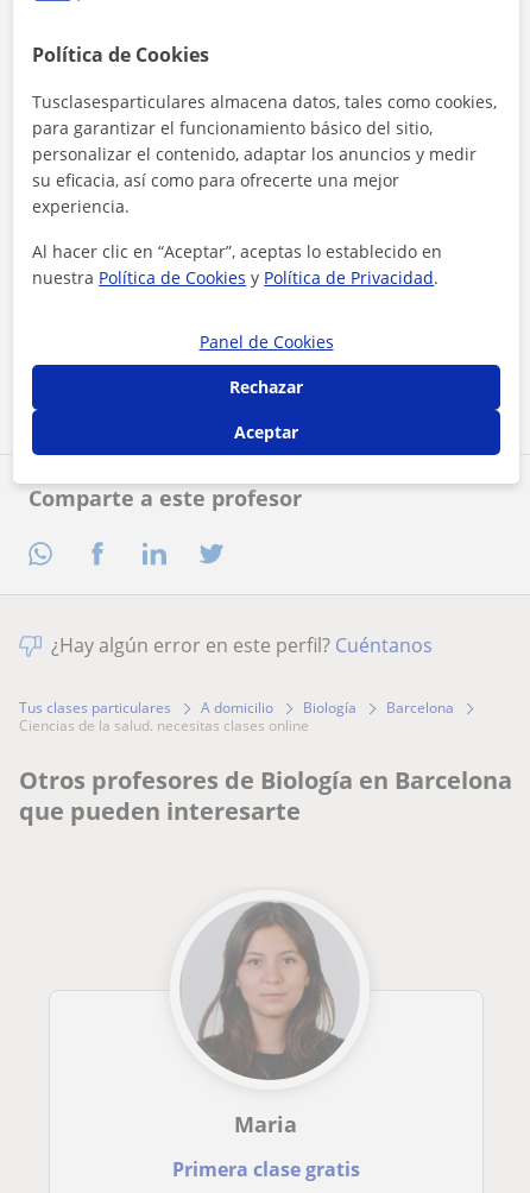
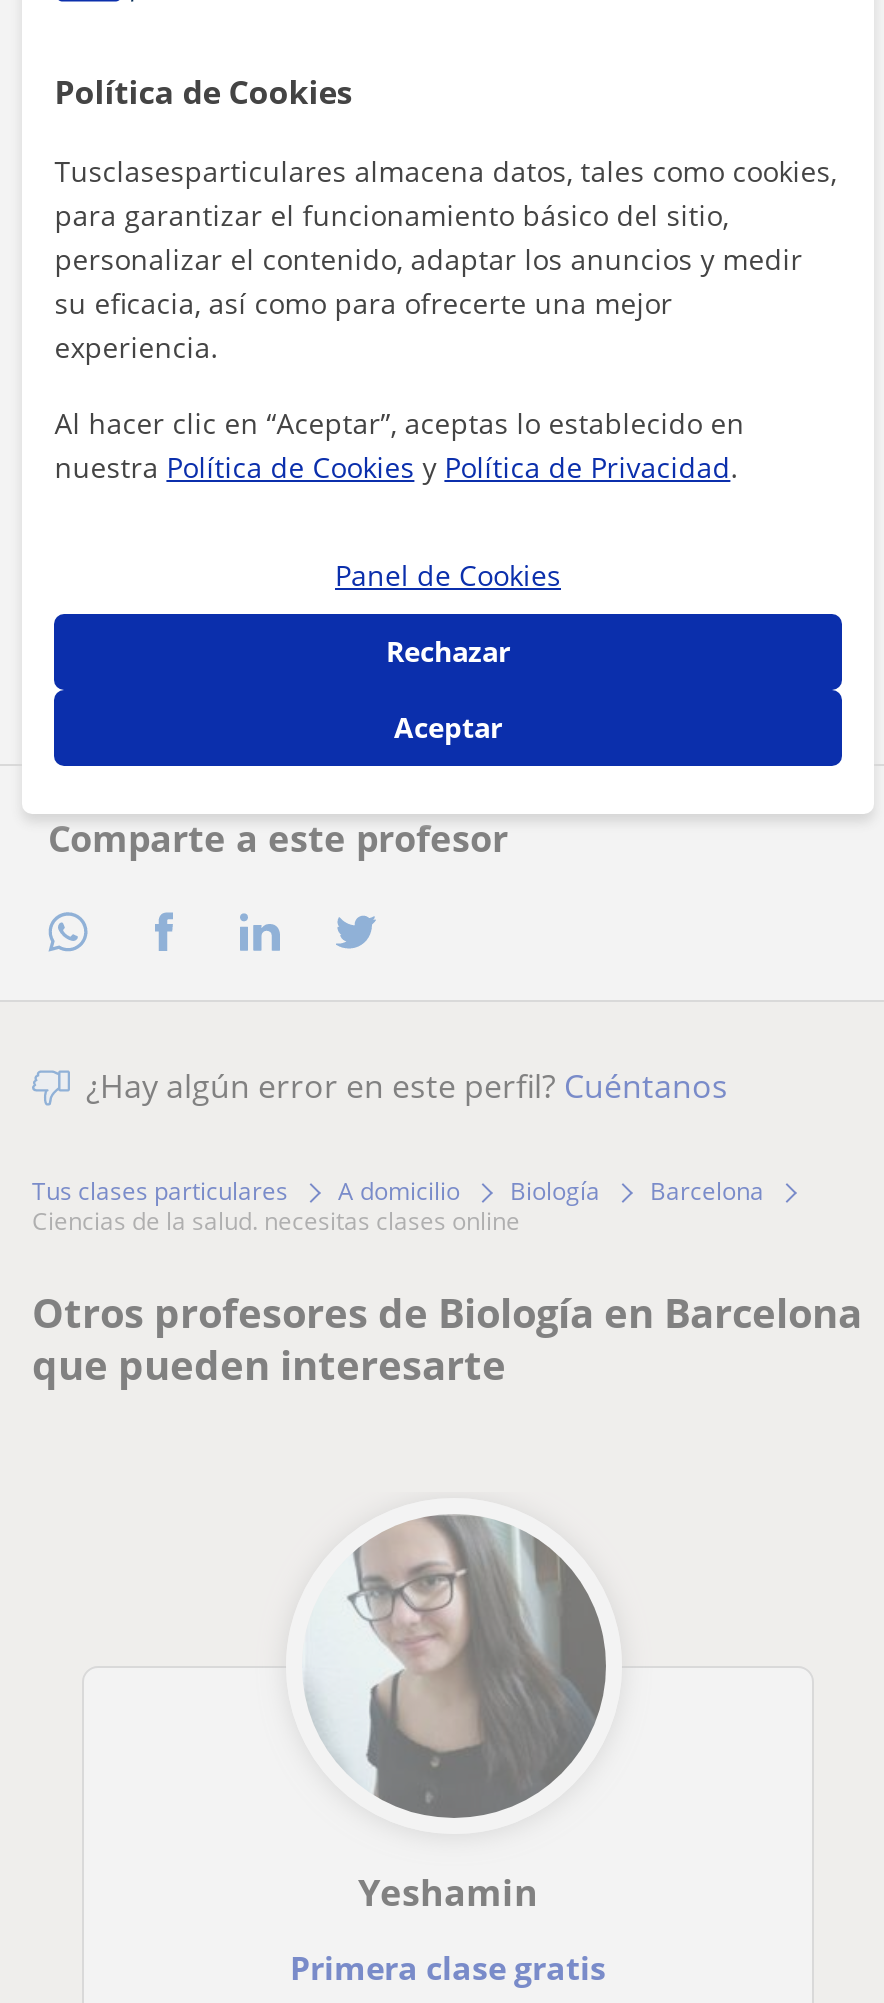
[196,902,359,1139] [image] | Maria -> [328,1516,606,1917] [image] | Yeshamin

